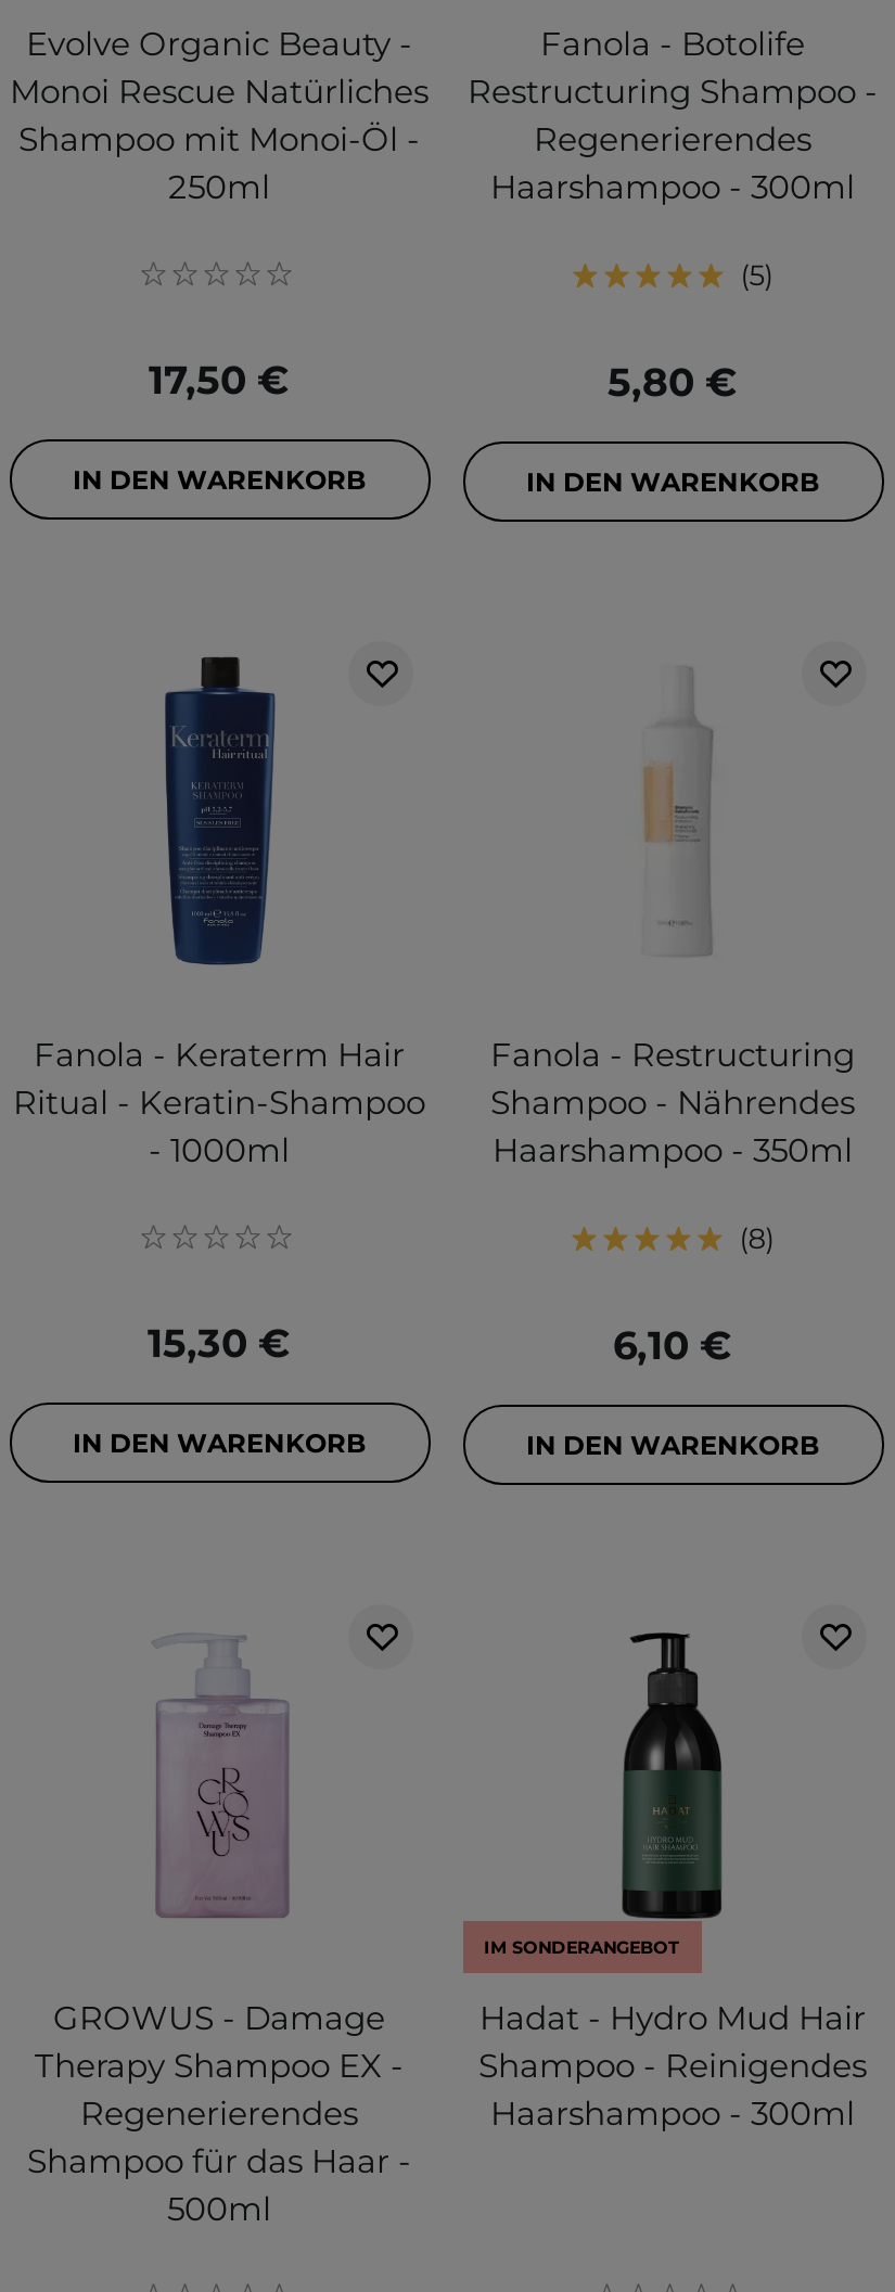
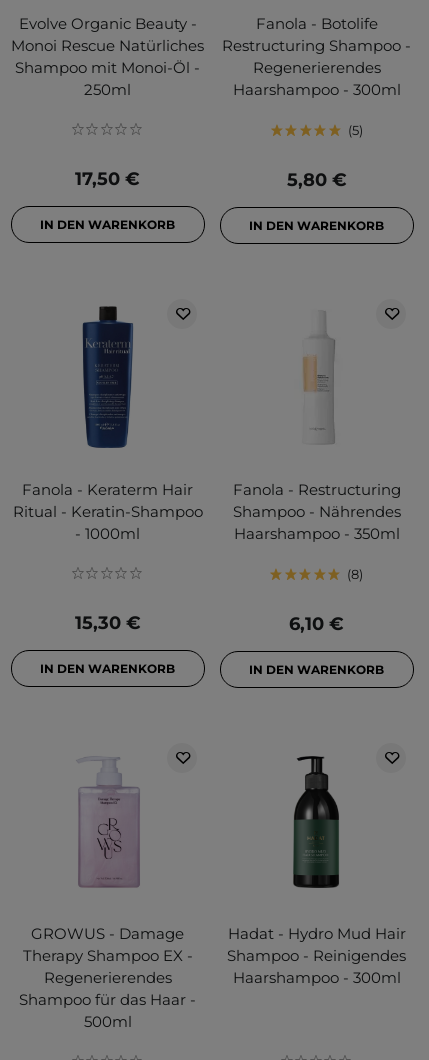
[484,1937,679,1959] IM SONDERANGEBOT -> none

